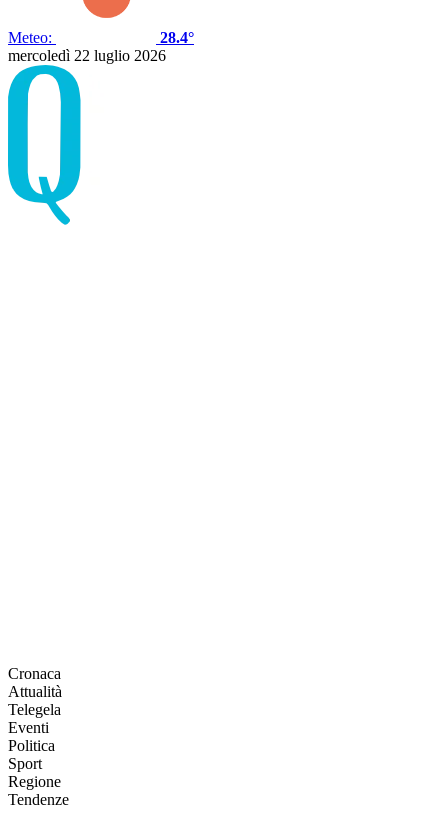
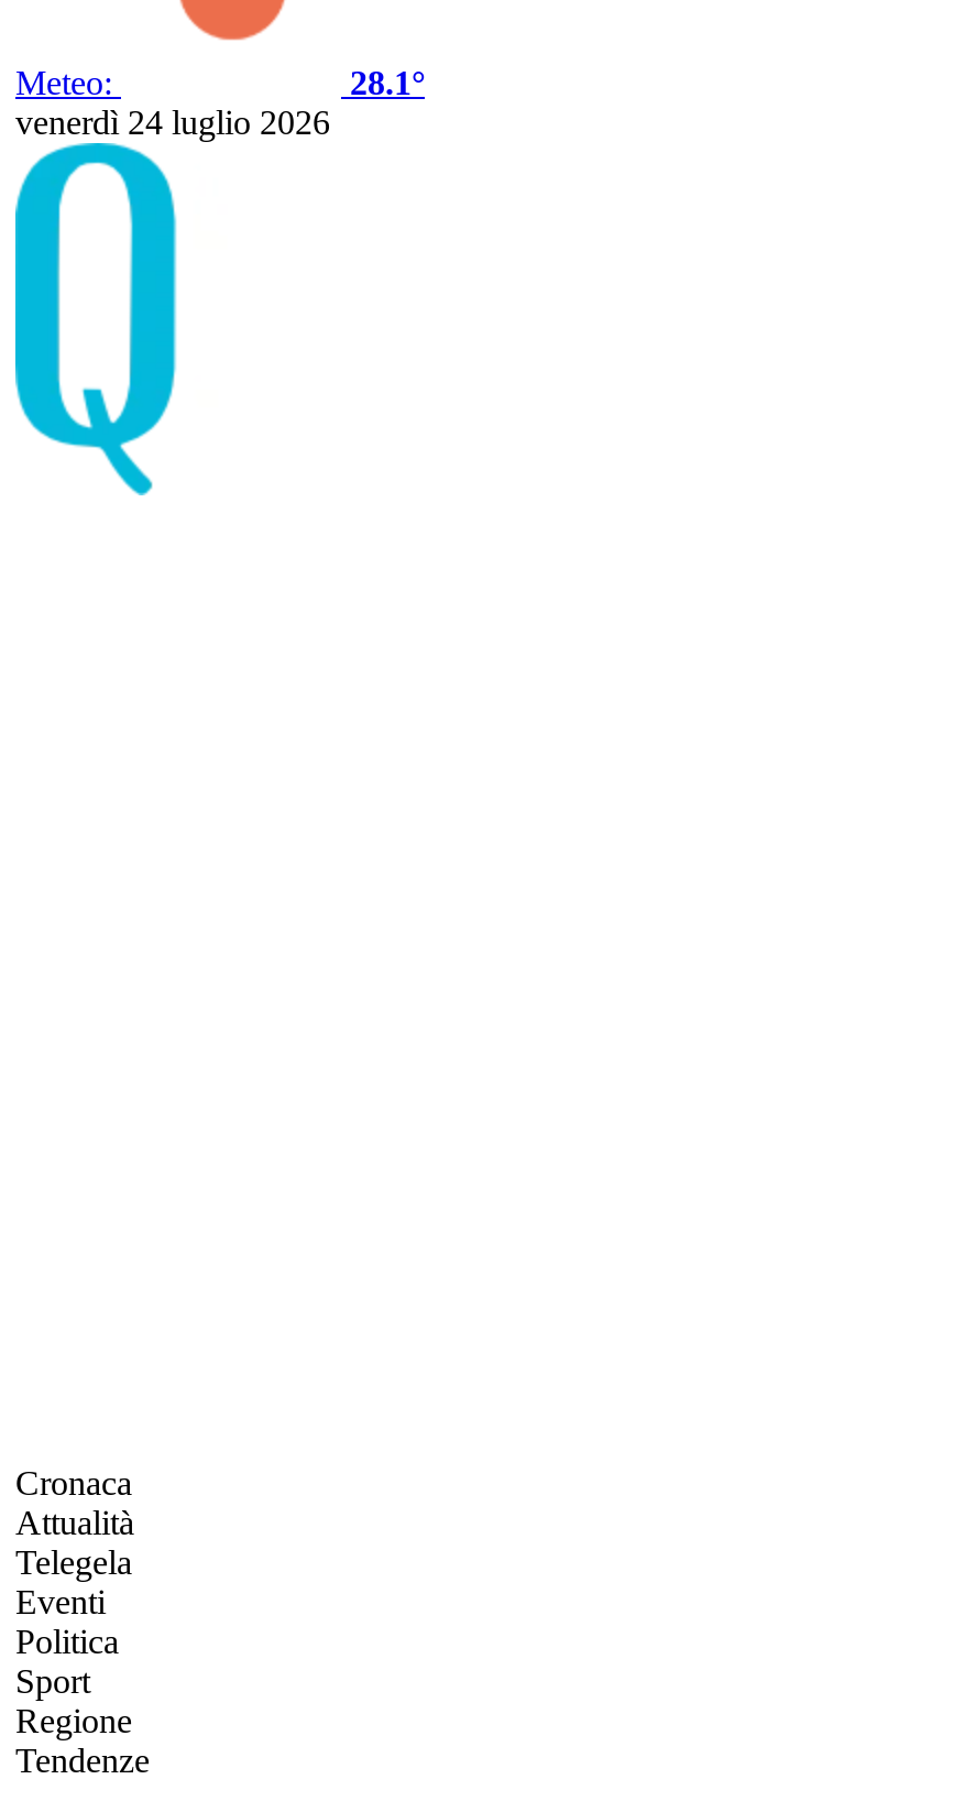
[160,29,194,46] 28.4° -> [350,64,425,101] 28.1°
[8,47,166,64] mercoledì 22 luglio 2026 -> [15,103,330,141] venerdì 24 luglio 2026

